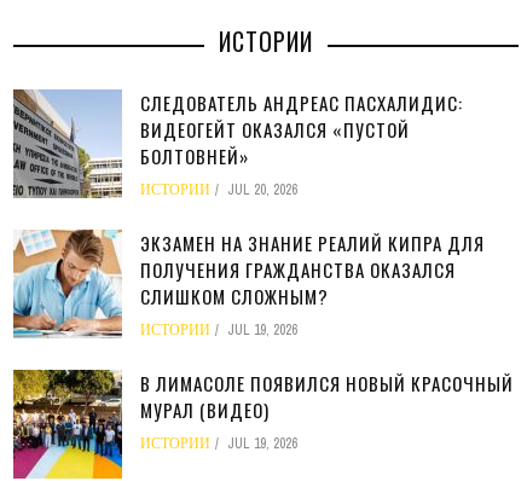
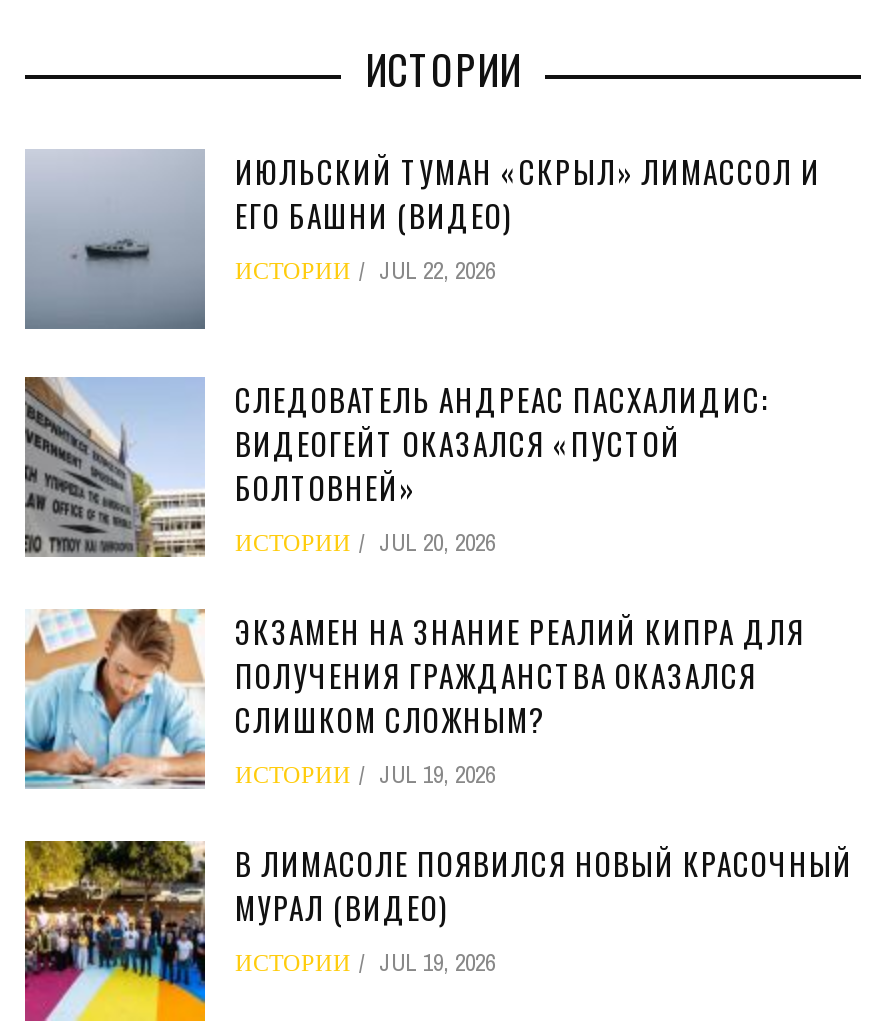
none -> [25,149,821,331] [image] | ИЮЛЬСКИЙ ТУМАН «СКРЫЛ» ЛИМАССОЛ И | ЕГО БАШНИ (ВИДЕО) | ИСТОРИИ | JUL 22, 2026

